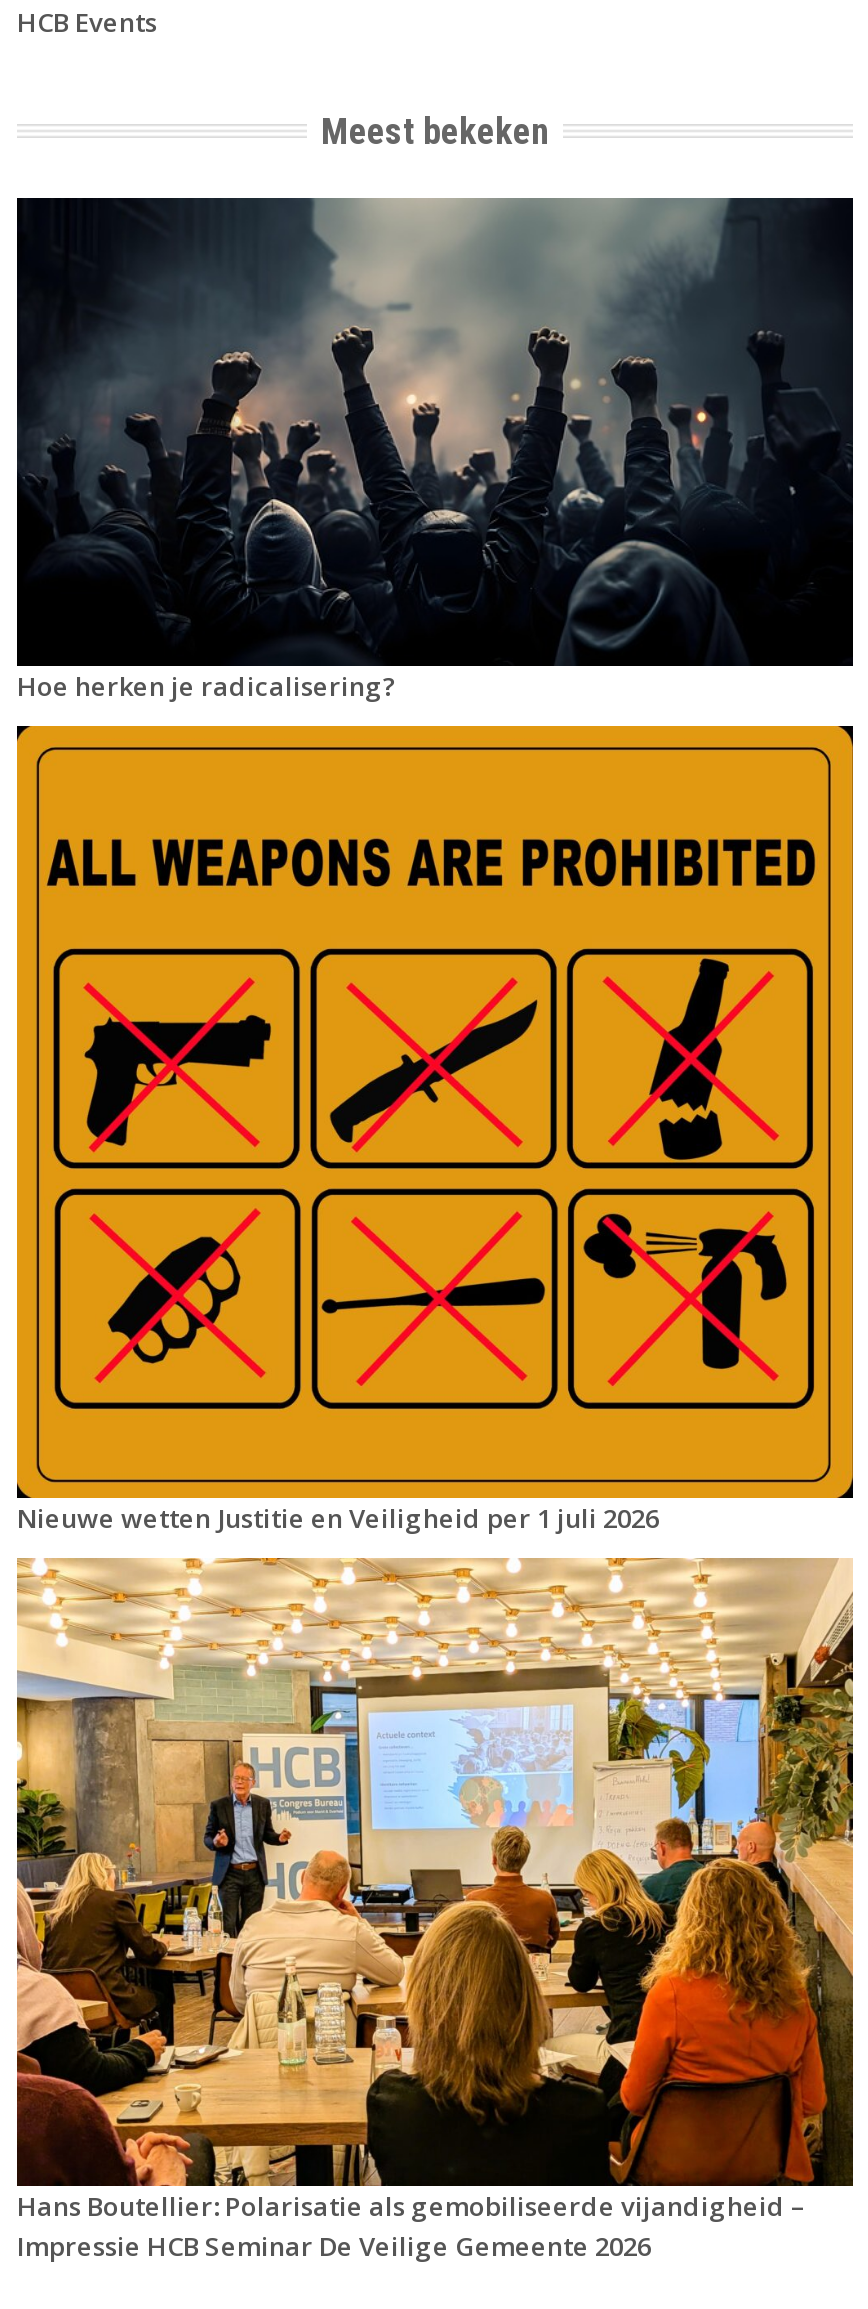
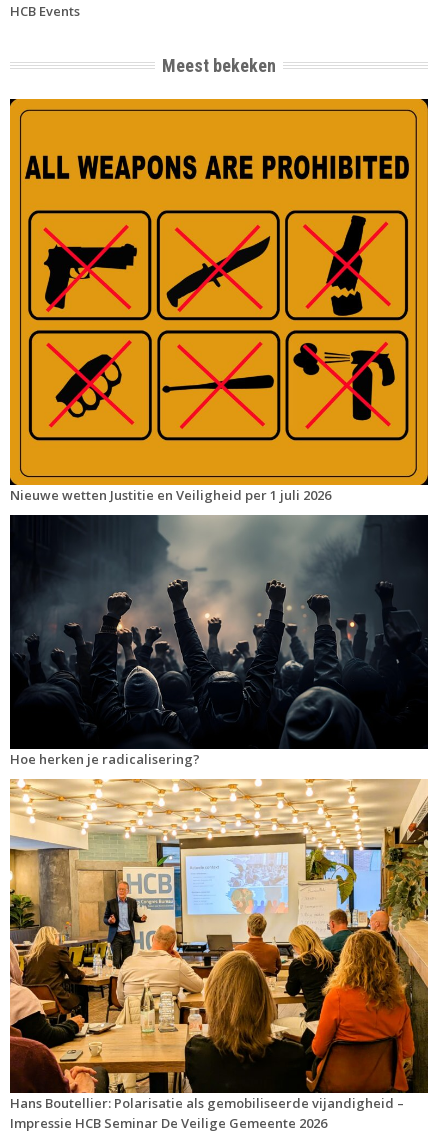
moved [15,196,855,705] -> [9,514,429,768]: [image] | Hoe herken je radicalisering?
moved [139,830,649,896] -> [71,151,326,184]: [image]
moved [625,956,769,1136] -> [314,214,386,304]: [image]
moved [583,1208,787,1376] -> [293,340,395,424]: [image]
moved [17,1500,659,1536] -> [10,486,331,504]: Nieuwe wetten Justitie en Veiligheid per 1 juli 2026

